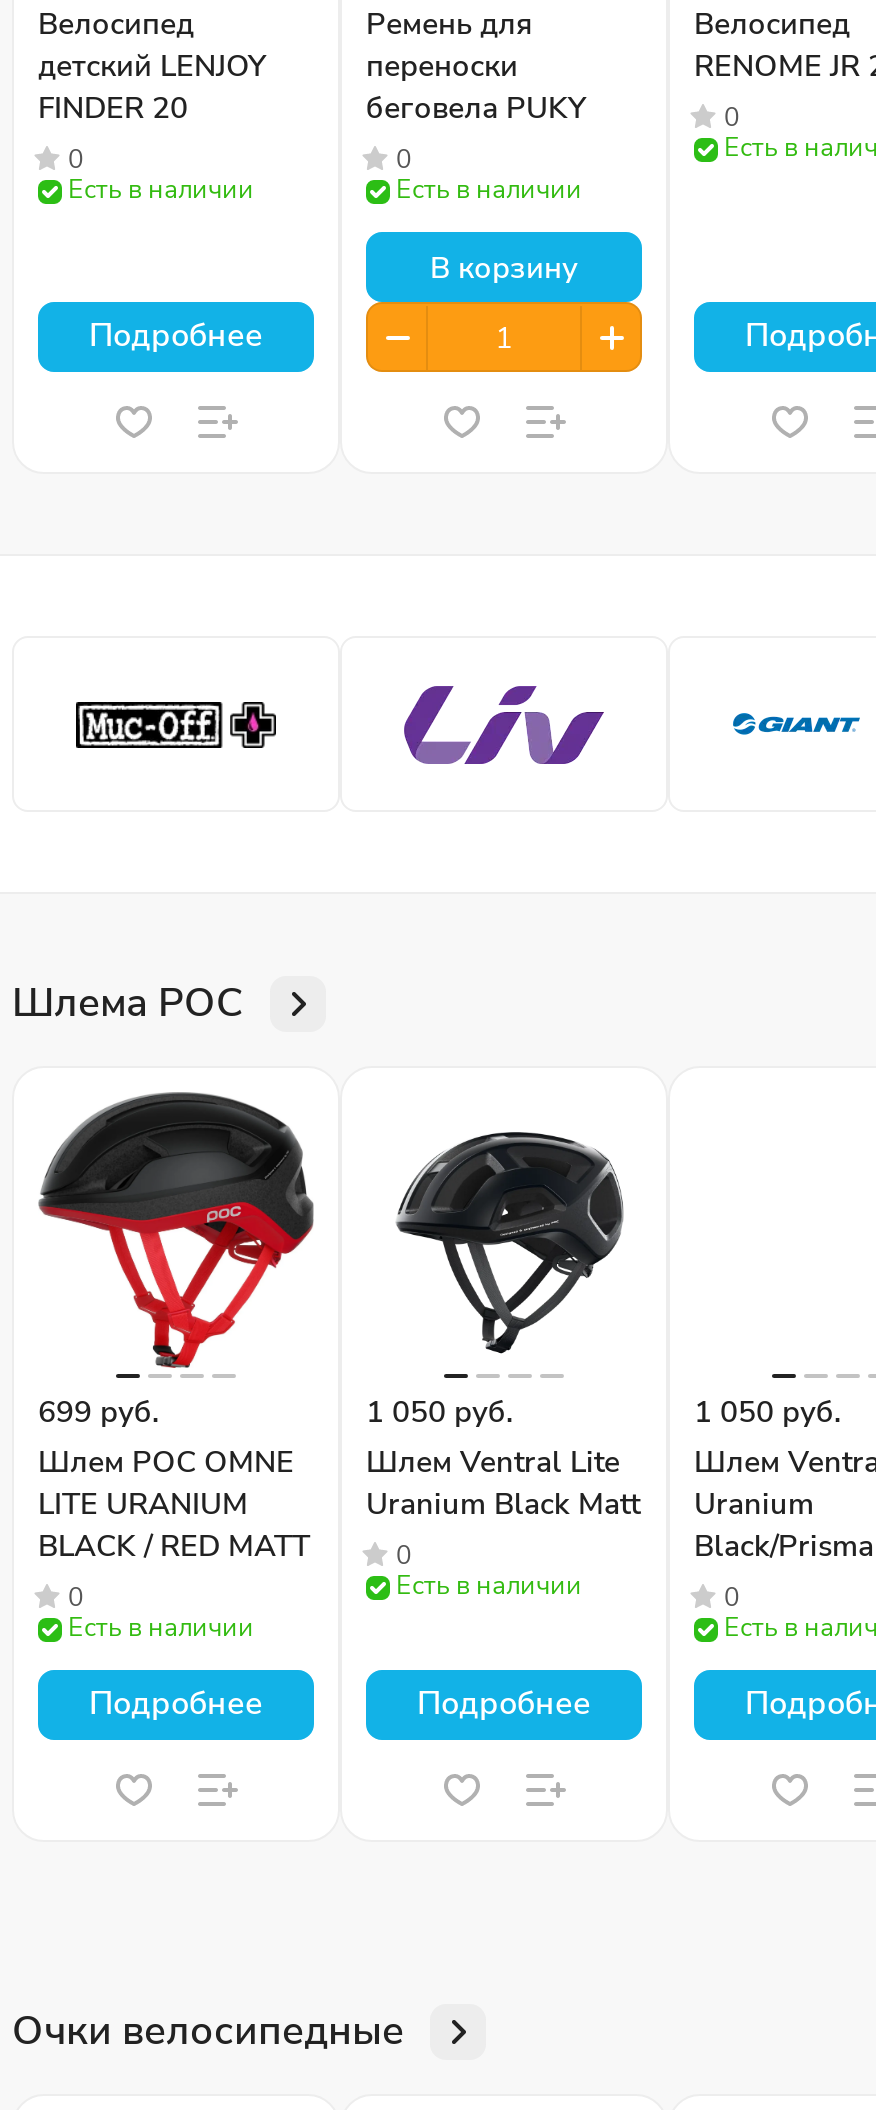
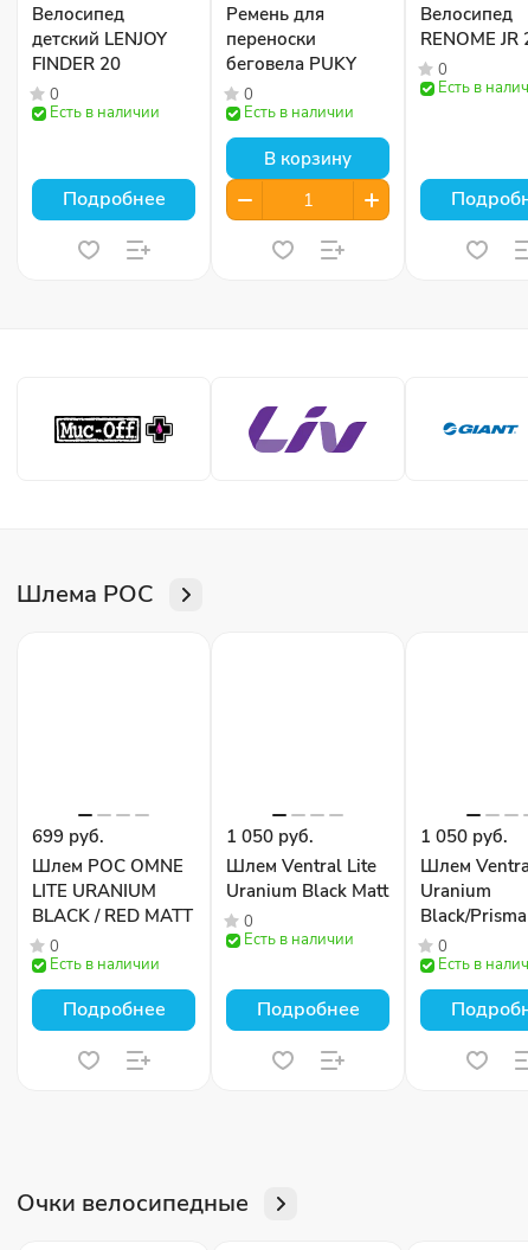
[38,1090,316,1370] [image] -> none
[394,1130,624,1356] [image] -> none

